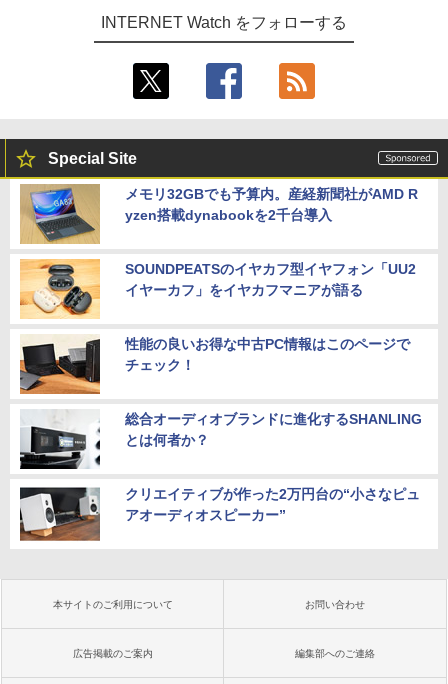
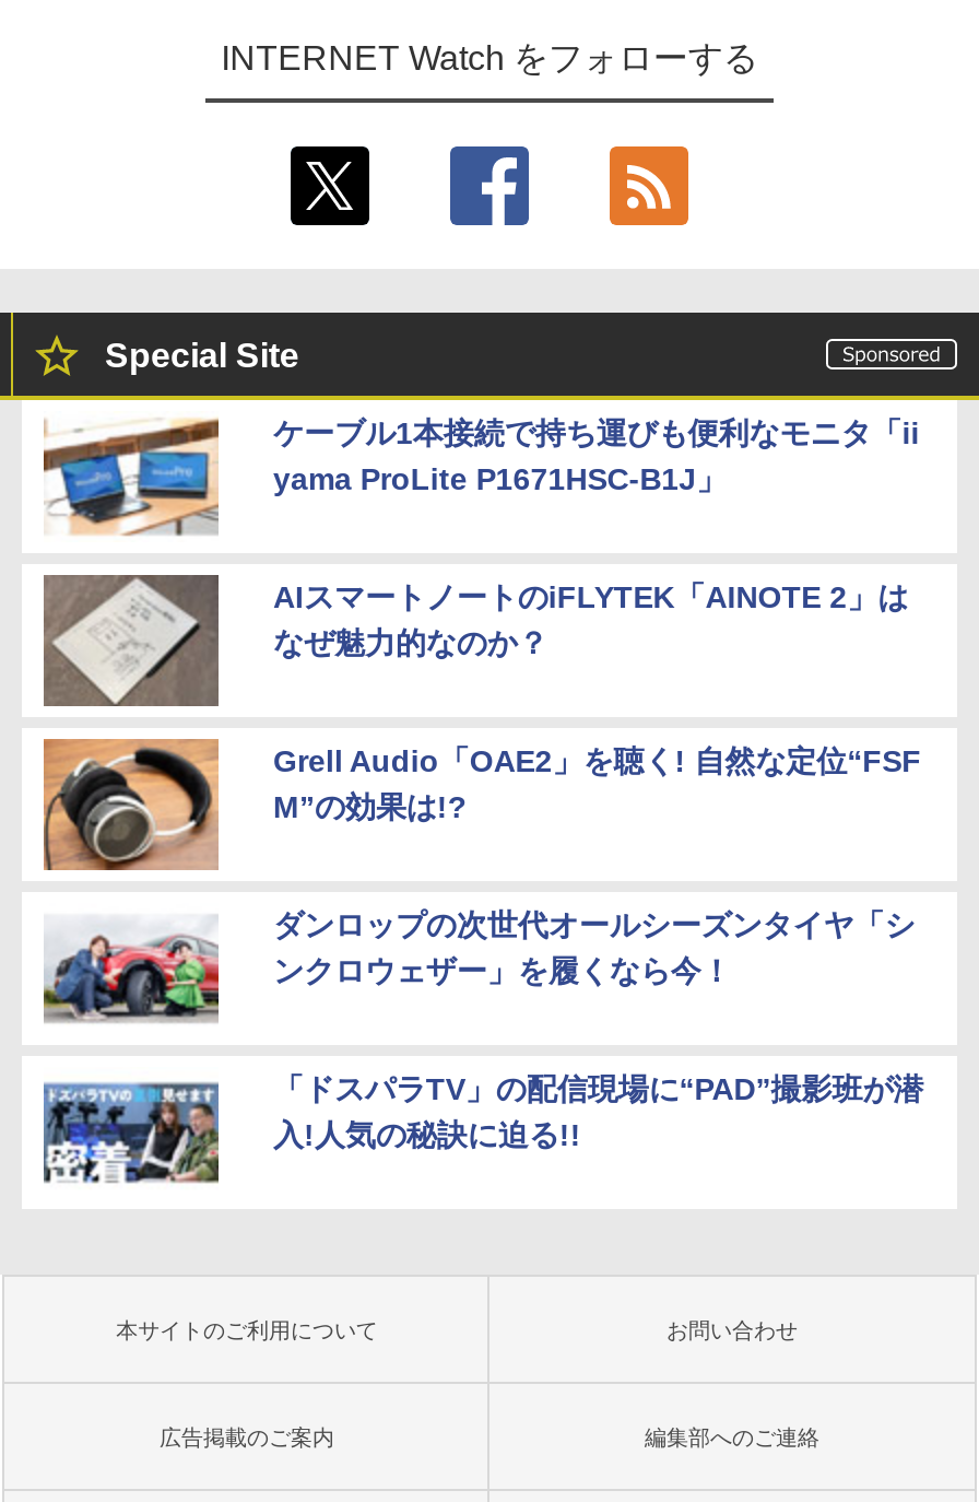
[19,183,418,245] [image] | メモリ32GBでも予算内。産経新聞社がAMD R | yzen搭載dynabookを2千台導入 -> [42,411,919,542] [image] | ケーブル1本接続で持ち運びも便利なモニタ「ii | yama ProLite P1671HSC-B1J」
[19,258,416,319] [image] | SOUNDPEATSのイヤカフ型イヤフォン「UU2 | イヤーカフ」をイヤカフマニアが語る -> [42,573,908,708] [image] | AIスマートノートのiFLYTEK「AINOTE 2」は | なぜ魅力的なのか？
[20,335,410,395] [image] | 性能の良いお得な中古PC情報はこのページで | チェック！ -> [44,739,921,872] [image] | Grell Audio「OAE2」を聴く! 自然な定位“FSF | M”の効果は!?
[19,411,422,470] [image] | 総合オーディオブランドに進化するSHANLING | とは何者か？ -> [44,908,915,1034] [image] | ダンロップの次世代オールシーズンタイヤ「シ | ンクロウェザー」を履くなら今！
[19,486,420,542] [image] | クリエイティブが作った2万円台の“小さなピュ | アオーディオスピーカー” -> [42,1072,924,1192] [image] | 「ドスパラTV」の配信現場に“PAD”撮影班が潜 | 入!人気の秘訣に迫る!!

